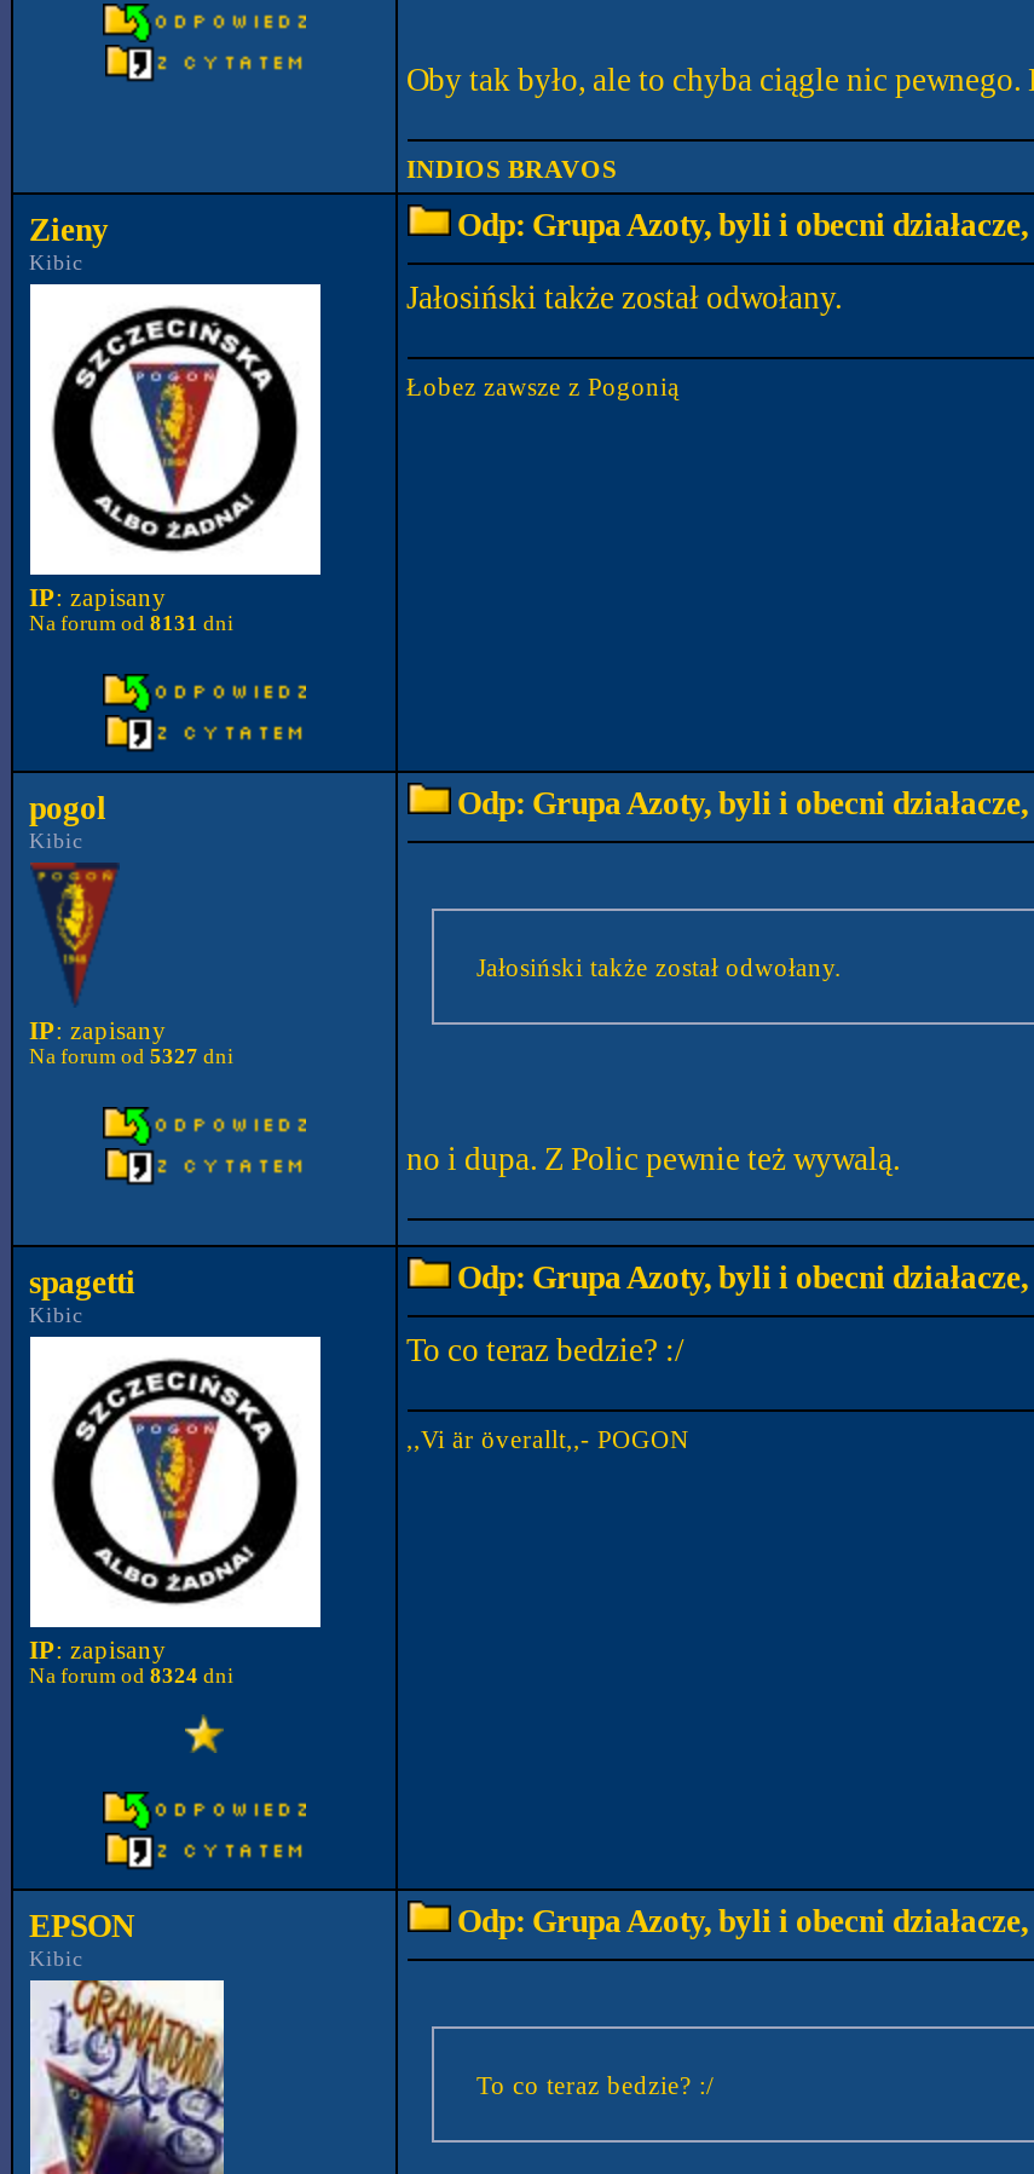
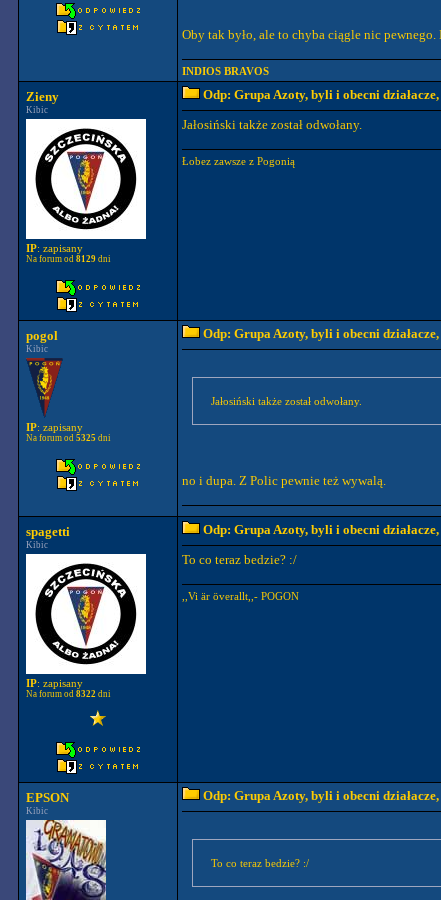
[29,611,235,635] Na forum od 8131 dni -> [25,254,110,264] Na forum od 8129 dni
[29,1044,235,1068] Na forum od 5327 dni -> [25,433,110,443] Na forum od 5325 dni
[29,1663,235,1688] Na forum od 8324 dni -> [25,689,110,699] Na forum od 8322 dni

